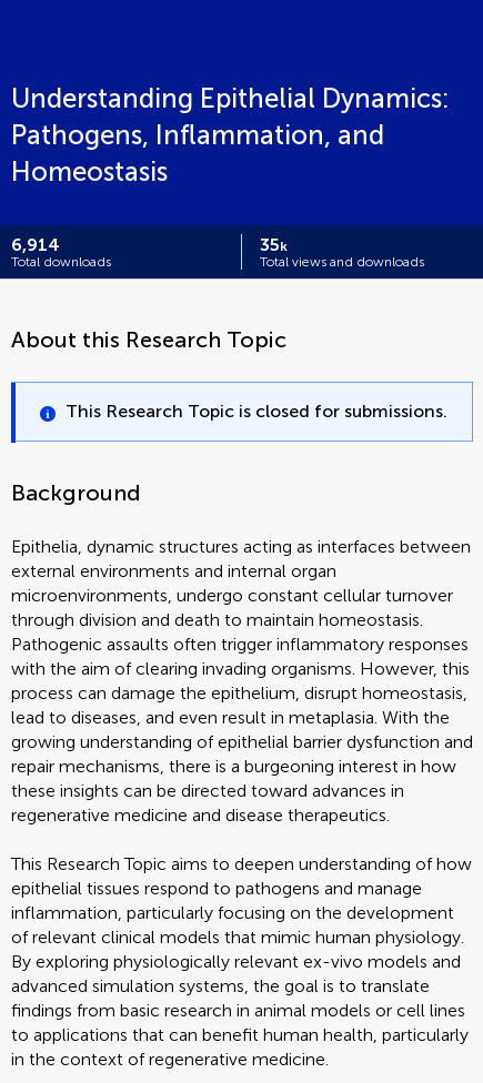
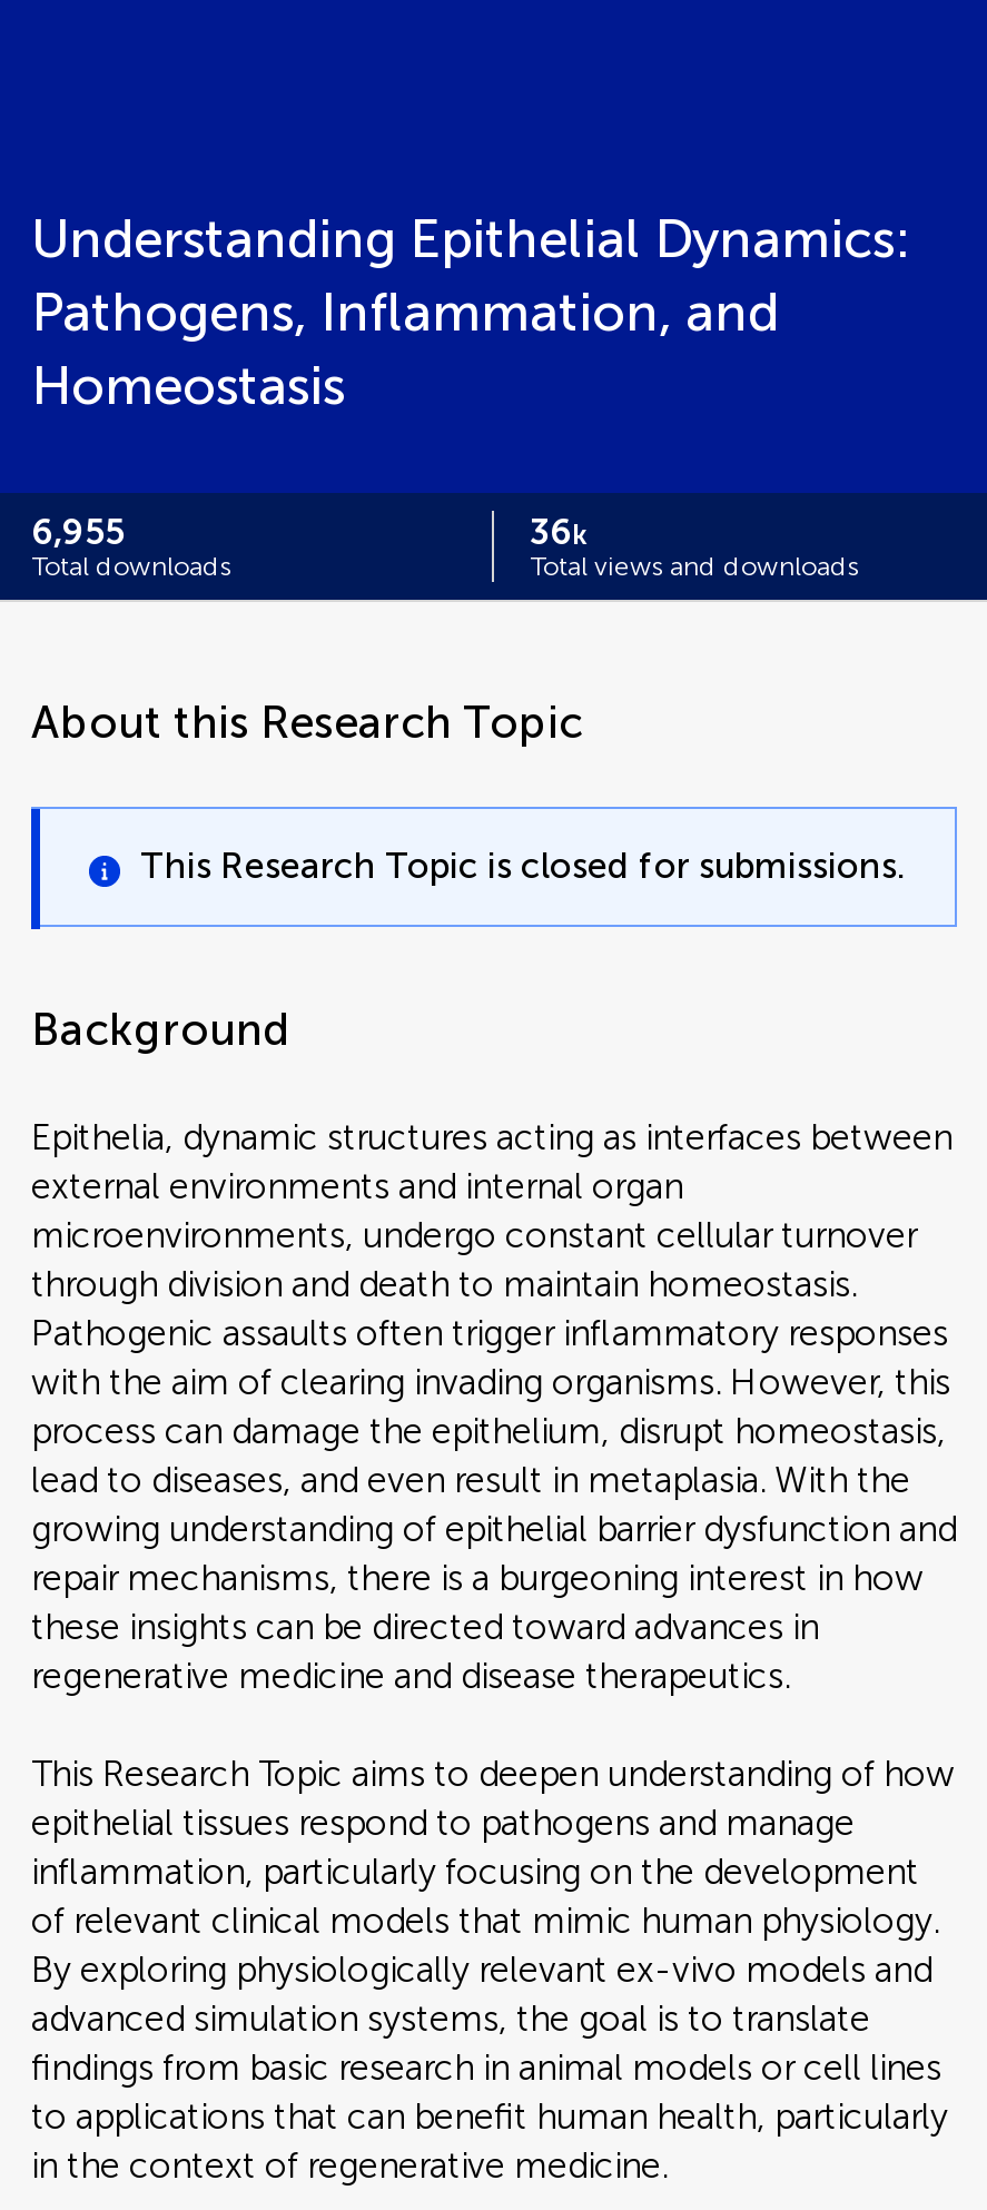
[11,234,60,255] 6,914 -> [31,511,125,553] 6,955
[260,234,288,255] 35k -> [530,511,588,553] 36k

